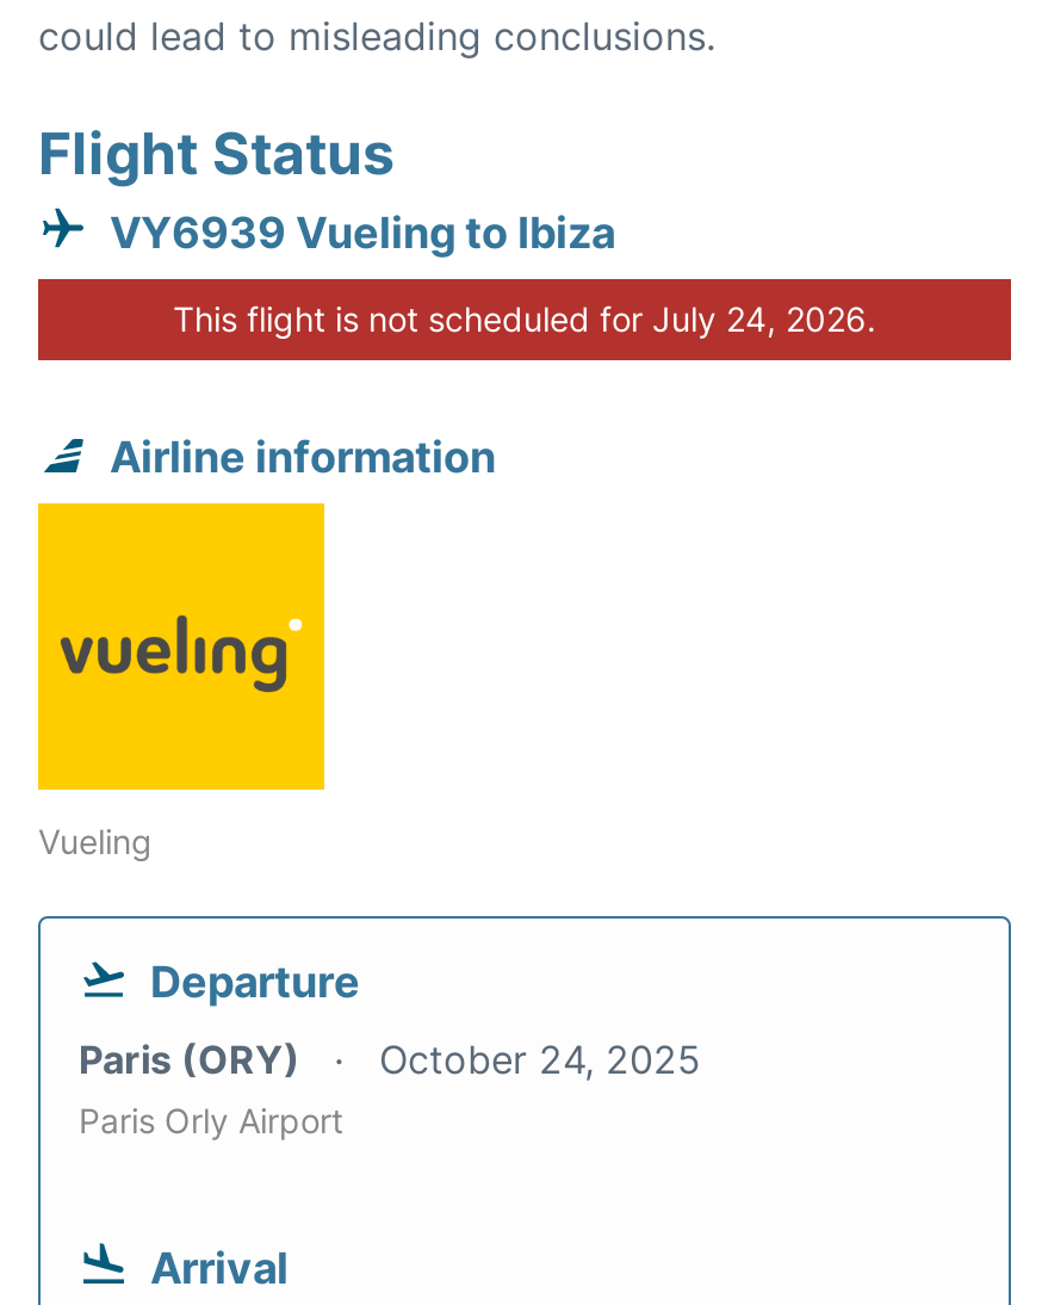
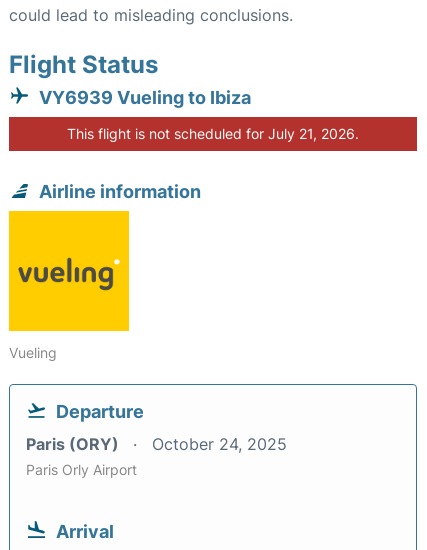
[173,298,876,338] This flight is not scheduled for July 24, 2026. -> [67,125,359,142] This flight is not scheduled for July 21, 2026.

